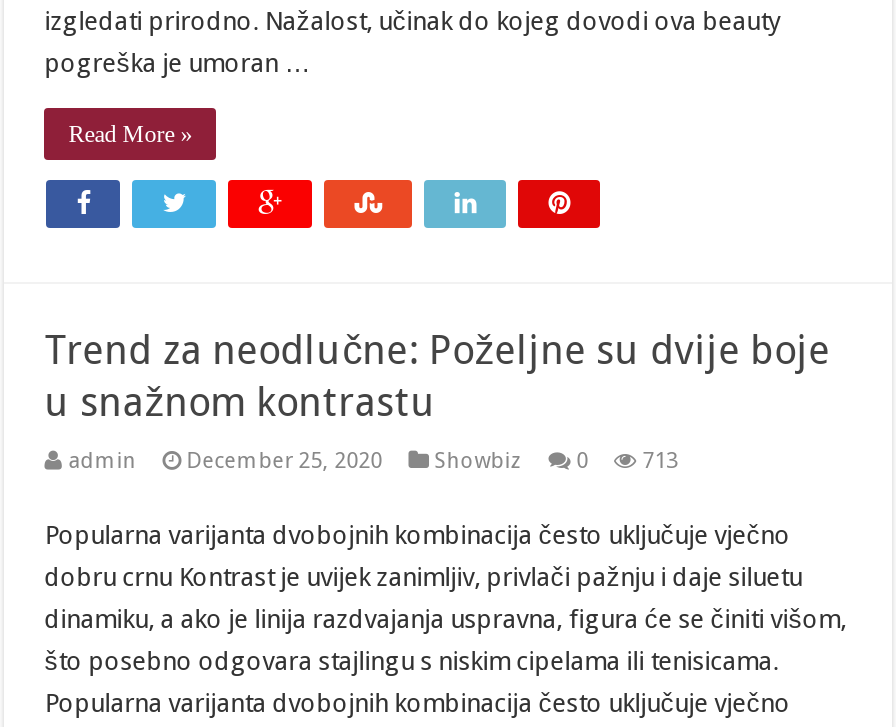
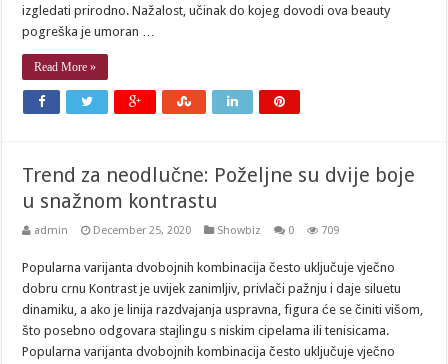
[642,448,678,474] 713 -> [321,224,339,237] 709

